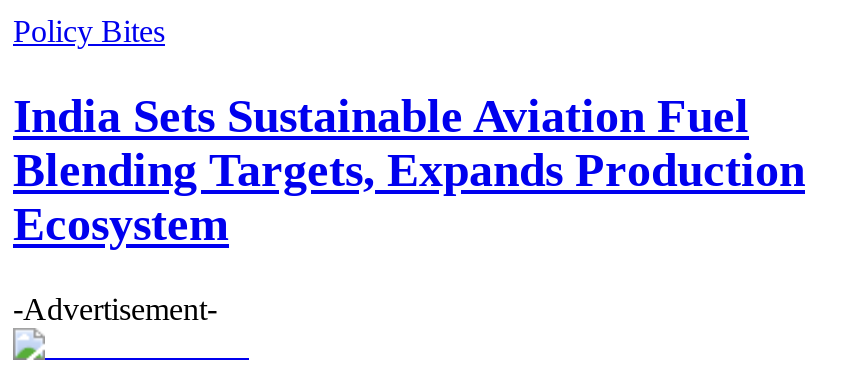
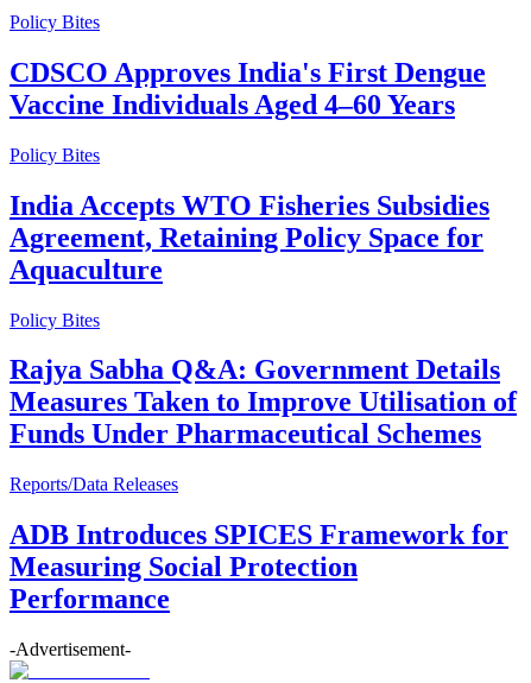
[13,91,805,251] India Sets Sustainable Aviation Fuel | Blending Targets, Expands Production | Ecosystem -> [10,57,517,614] CDSCO Approves India's First Dengue | Vaccine Individuals Aged 4–60 Years | Policy Bites | India Accepts WTO Fisheries Subsidies | Agreement, Retaining Policy Space for | Aquaculture | Policy Bites | Rajya Sabha Q&A: Government Details | Measures Taken to Improve Utilisation of | Funds Under Pharmaceutical Schemes | Reports/Data Releases | ADB Introduces SPICES Framework for | Measuring Social Protection | Performance

